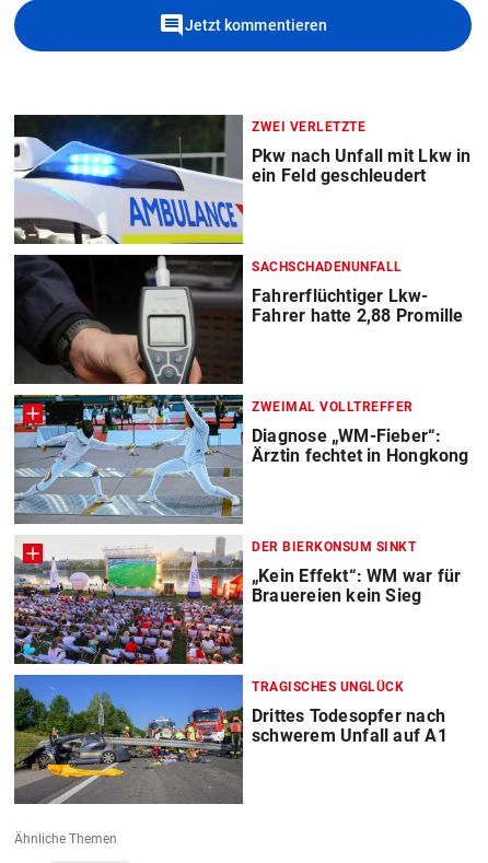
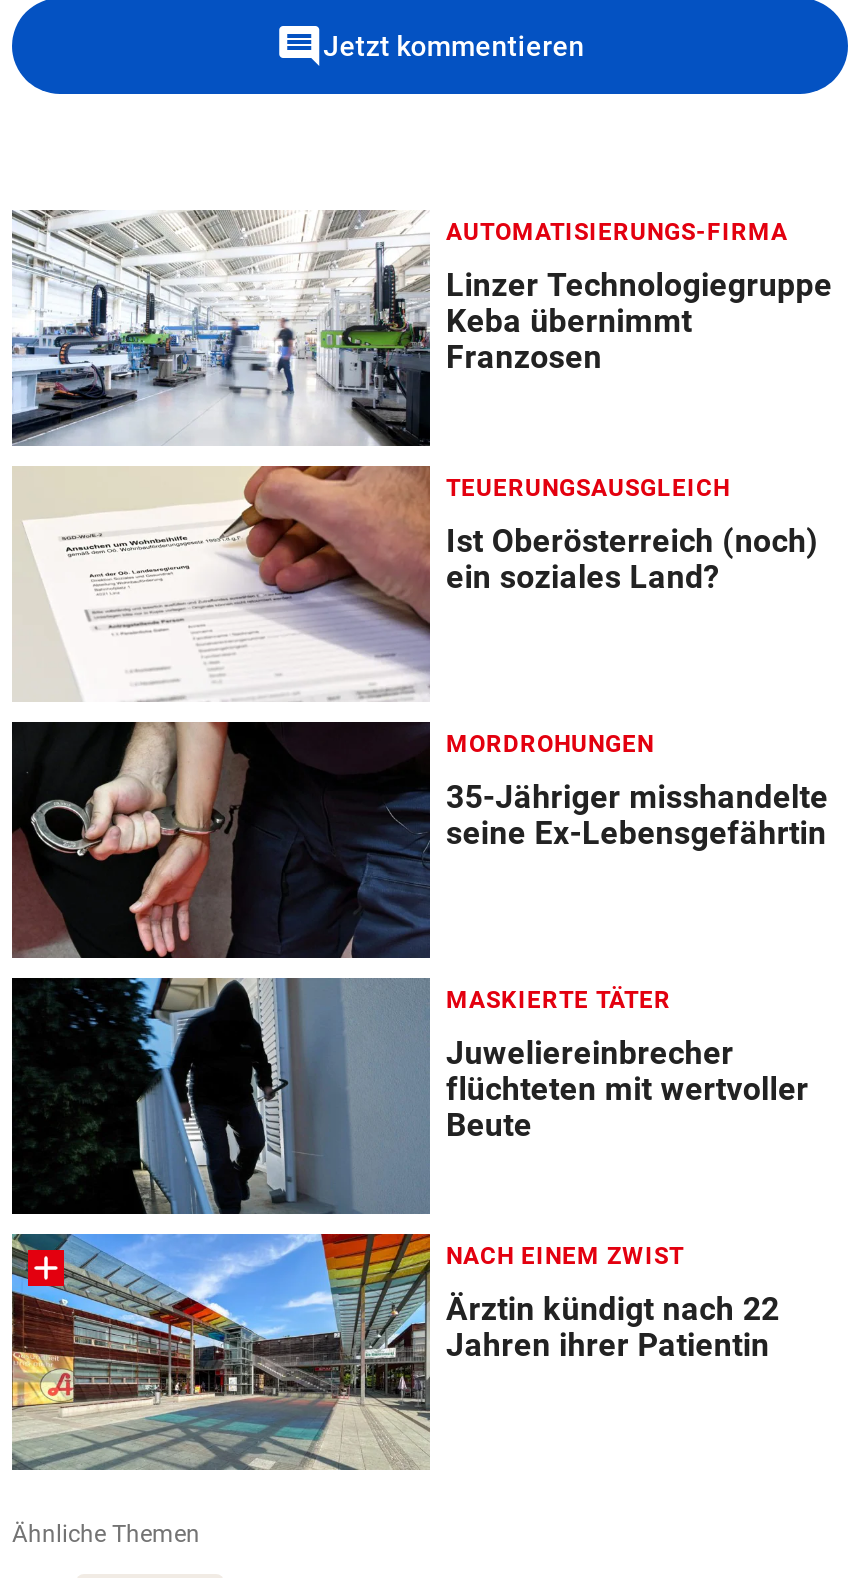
[13,114,365,245] [image] | ZWEI VERLETZTE -> [12,210,788,446] [image] | AUTOMATISIERUNGS-FIRMA
[252,145,471,186] Pkw nach Unfall mit Lkw in | ein Feld geschleudert -> [446,266,832,376] Linzer Technologiegruppe | Keba übernimmt | Franzosen
[13,254,402,385] [image] | SACHSCHADENUNFALL -> [12,464,730,702] [image] | TEUERUNGSAUSGLEICH
[252,285,463,326] Fahrerflüchtiger Lkw- | Fahrer hatte 2,88 Promille -> [446,522,819,596] Ist Oberösterreich (noch) | ein soziales Land?
[13,394,413,523] [image] | ZWEIMAL VOLLTREFFER -> [10,720,654,958] [image] | MORDROHUNGEN
[252,425,469,466] Diagnose „WM-Fieber“: | Ärztin fechtet in Hongkong -> [446,778,828,852] 35-Jähriger misshandelte | seine Ex-Lebensgefährtin
[13,535,416,665] [image] | DER BIERKONSUM SINKT -> [10,976,671,1216] [image] | MASKIERTE TÄTER
[252,565,461,606] „Kein Effekt“: WM war für | Brauereien kein Sieg -> [446,1034,809,1144] Juweliereinbrecher | flüchteten mit wertvoller | Beute
[13,674,404,804] [image] | TRAGISCHES UNGLÜCK -> [10,1232,684,1470] [image] | NACH EINEM ZWIST
[252,706,447,746] Drittes Todesopfer nach | schwerem Unfall auf A1 -> [446,1290,780,1364] Ärztin kündigt nach 22 | Jahren ihrer Patientin

